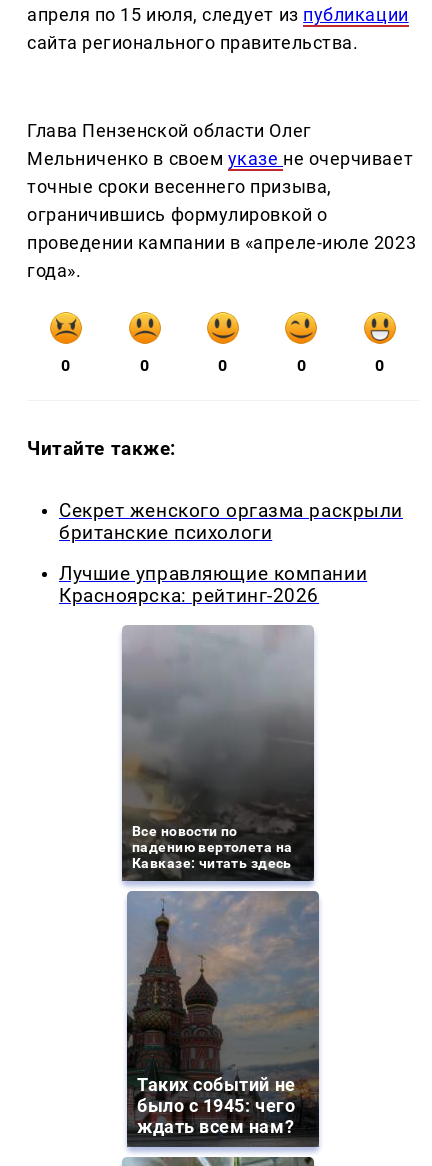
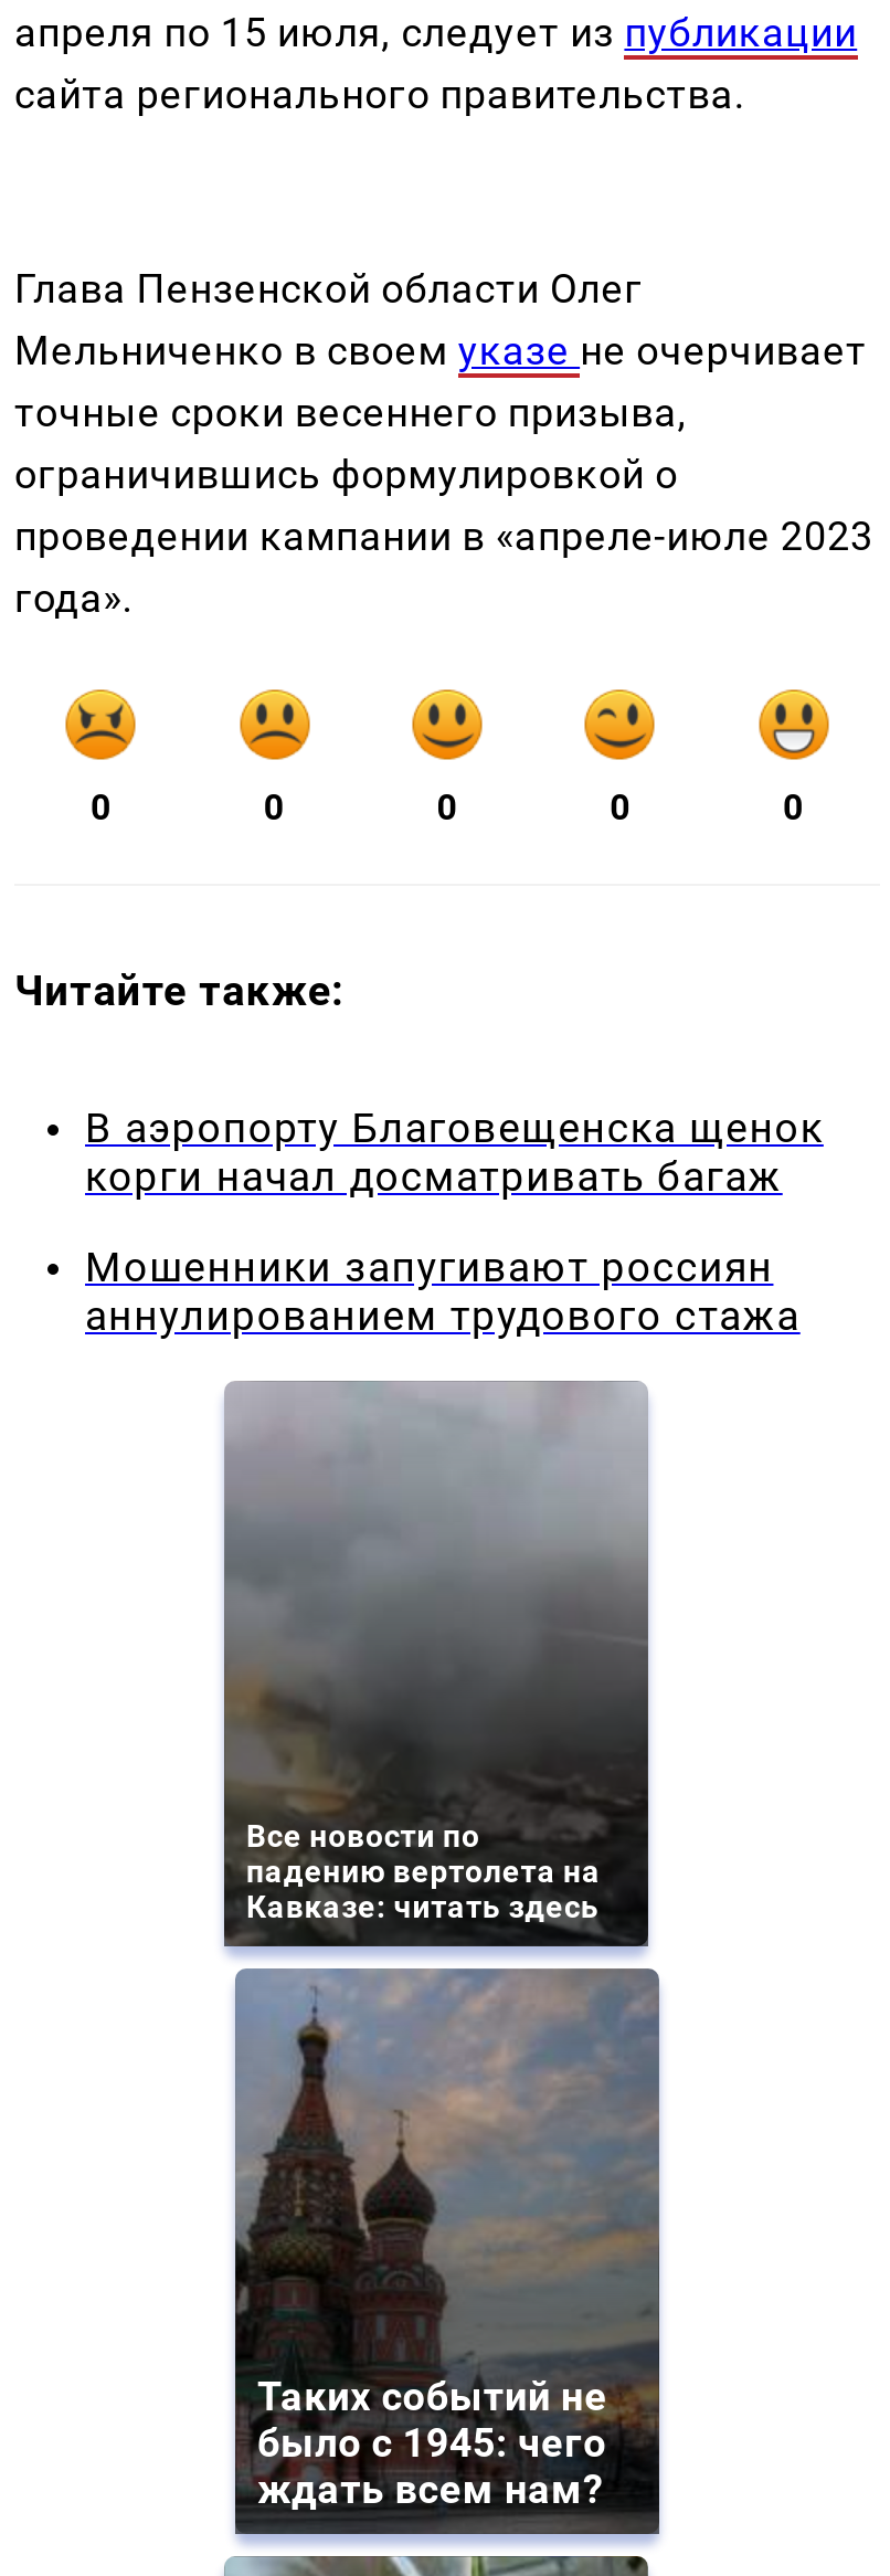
[59,500,403,544] Секрет женского оргазма раскрыли | британские психологи -> [85,1105,824,1202] В аэропорту Благовещенска щенок | корги начал досматривать багаж
[59,563,367,607] Лучшие управляющие компании | Красноярска: рейтинг-2026 -> [85,1243,800,1340] Мошенники запугивают россиян | аннулированием трудового стажа

